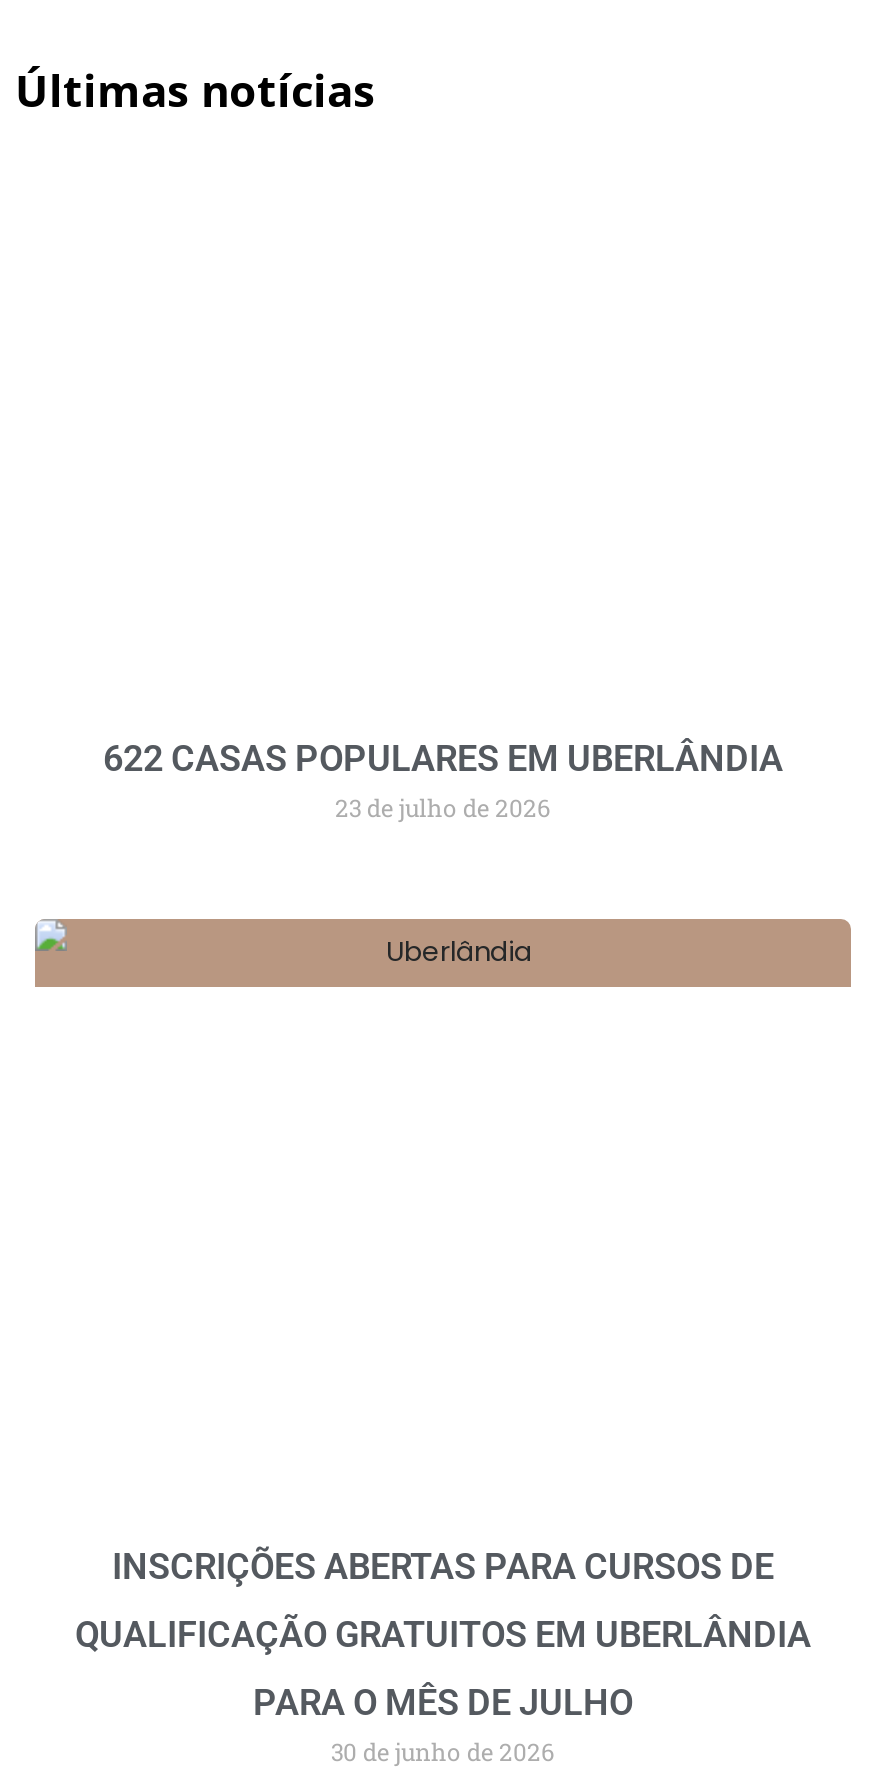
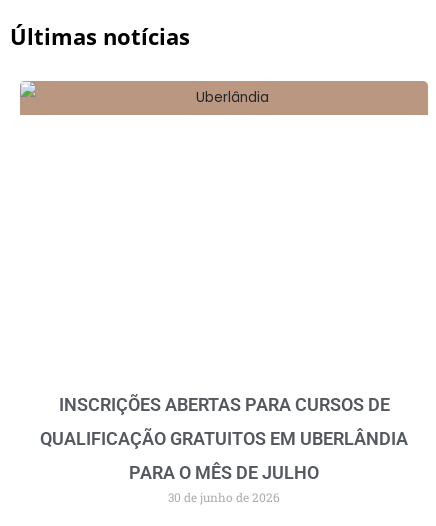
[103,737,783,823] 622 CASAS POPULARES EM UBERLÂNDIA | 23 de julho de 2026 -> none

